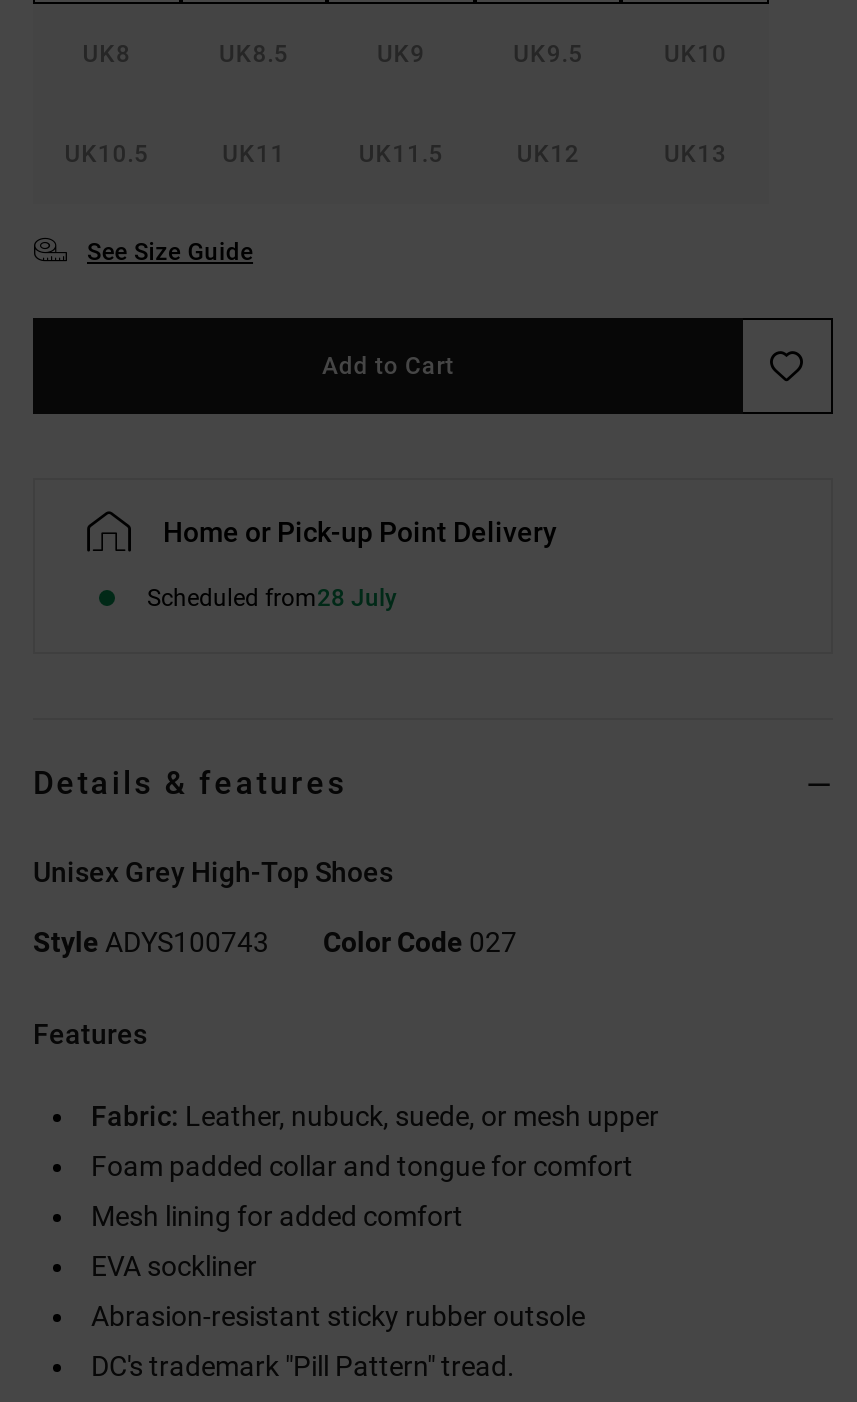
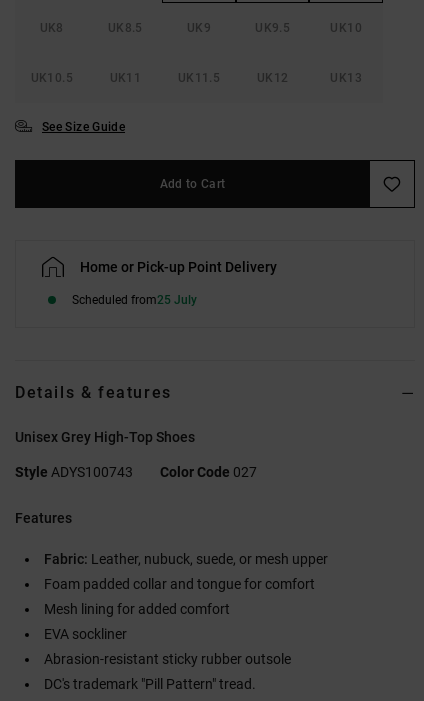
[147,583,397,611] Scheduled from28 July -> [72,293,197,307] Scheduled from25 July

